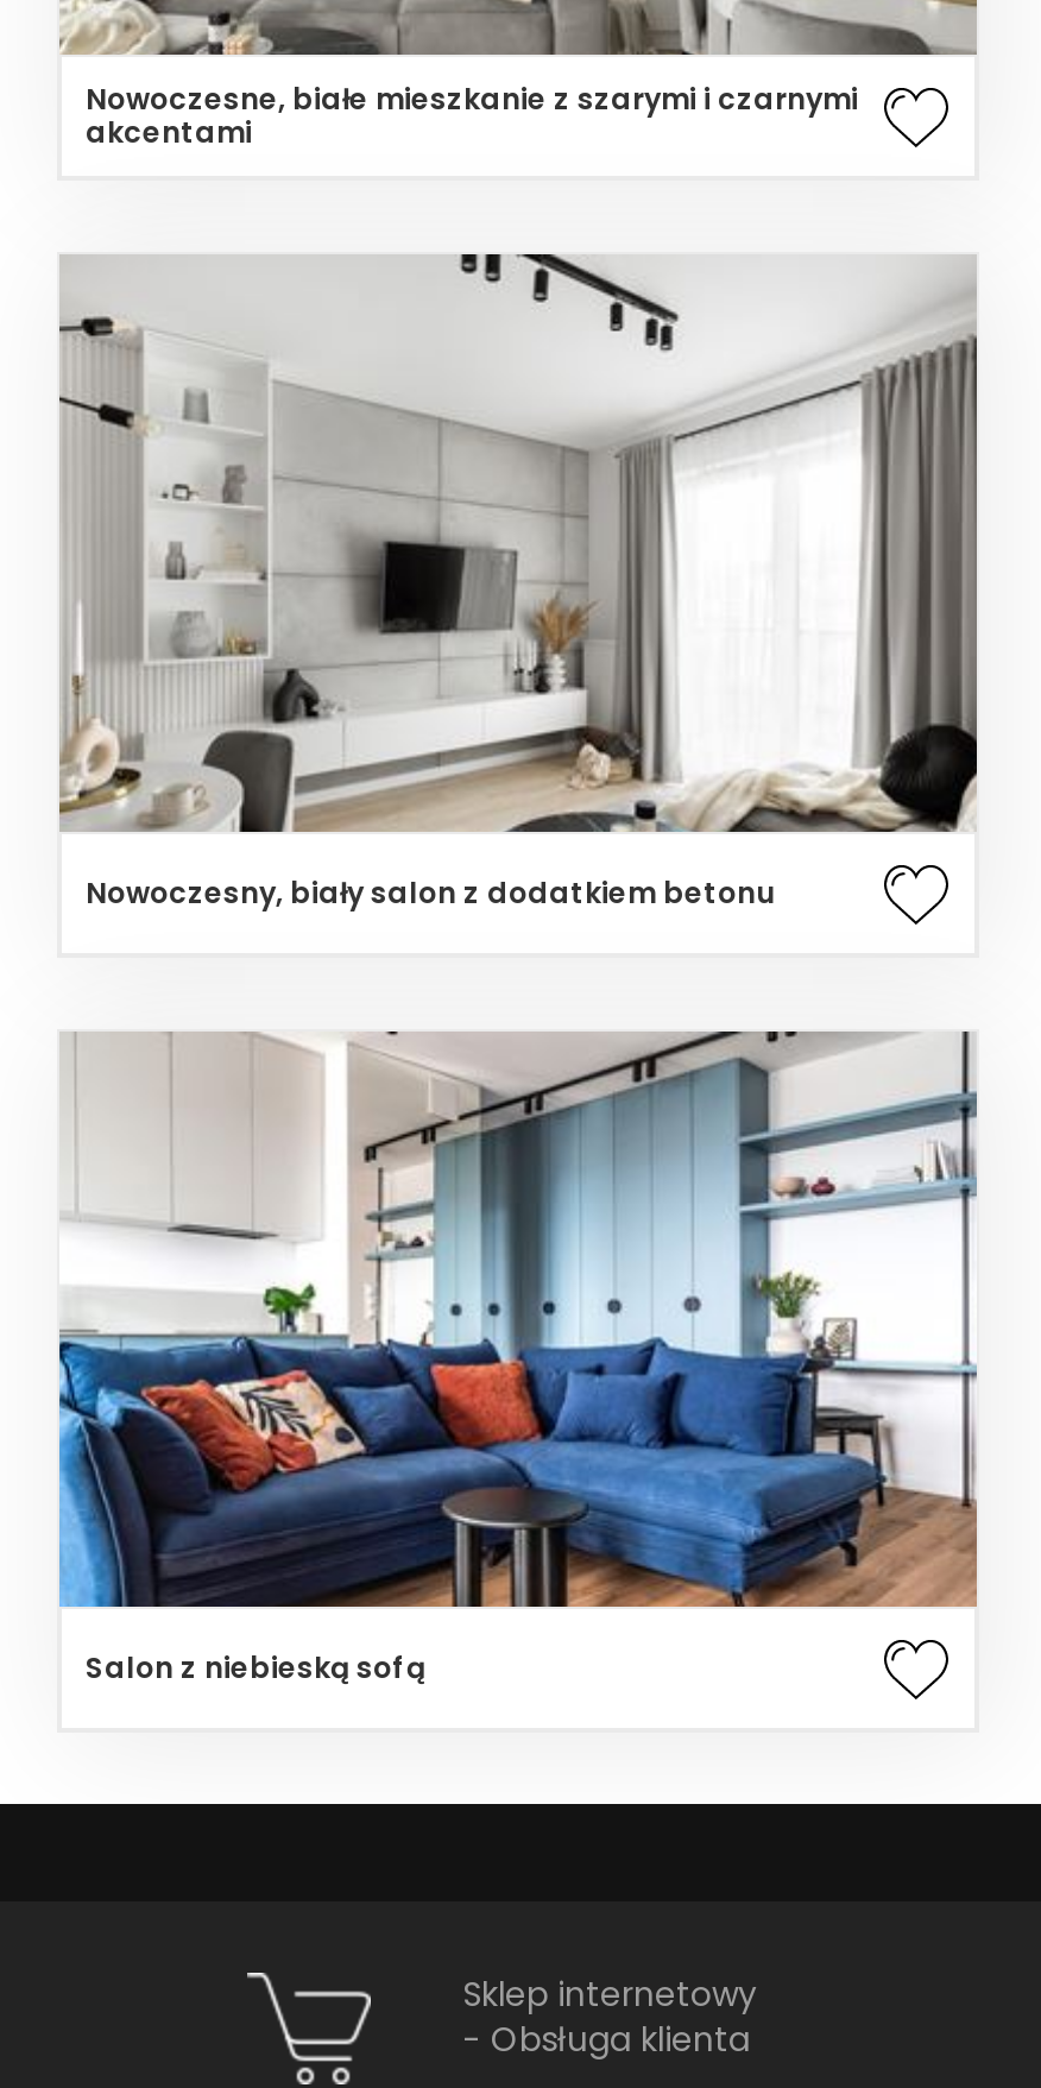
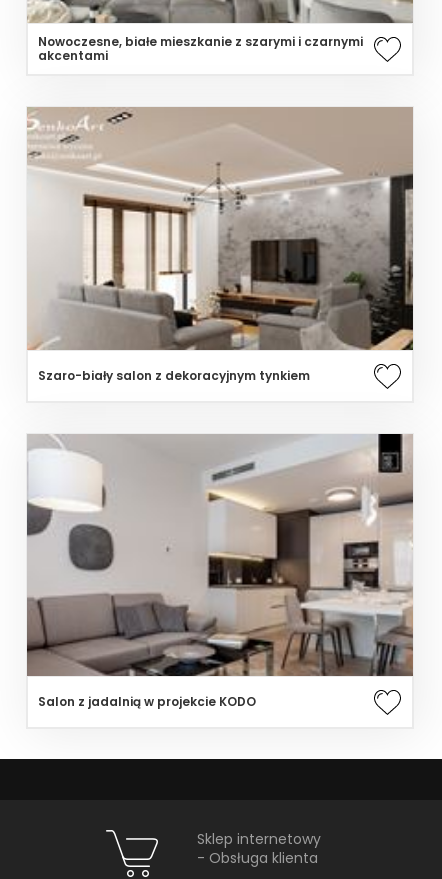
[59,254,977,911] [image] | Nowoczesny, biały salon z dodatkiem betonu -> [28,107,414,383] [image] | Szaro-biały salon z dekoracyjnym tynkiem
[57,1029,977,1689] [image] | Salon z niebieską sofą -> [26,433,413,710] [image] | Salon z jadalnią w projekcie KODO

